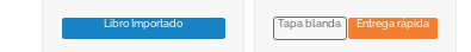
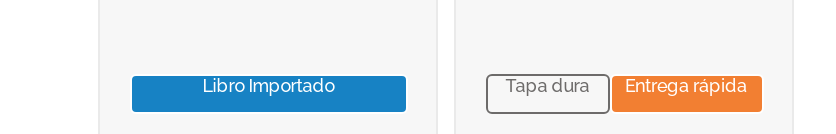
[278,18,341,30] Tapa blanda -> [505,77,589,97] Tapa dura

